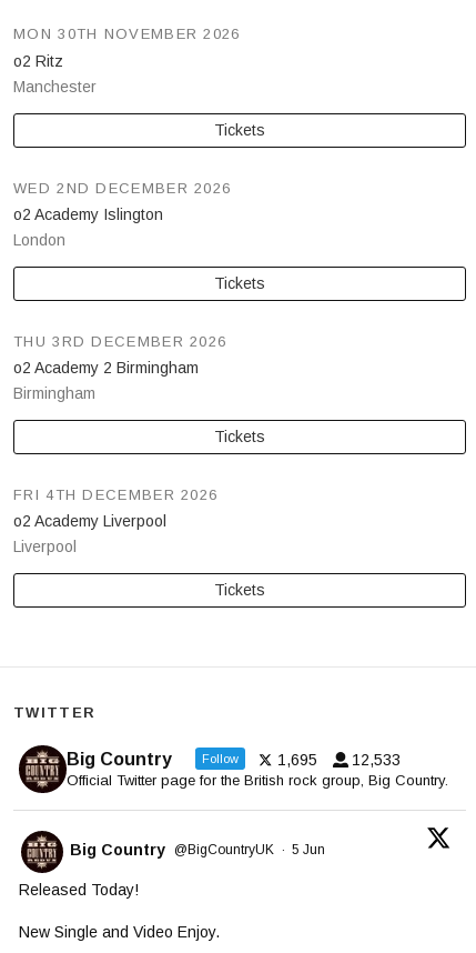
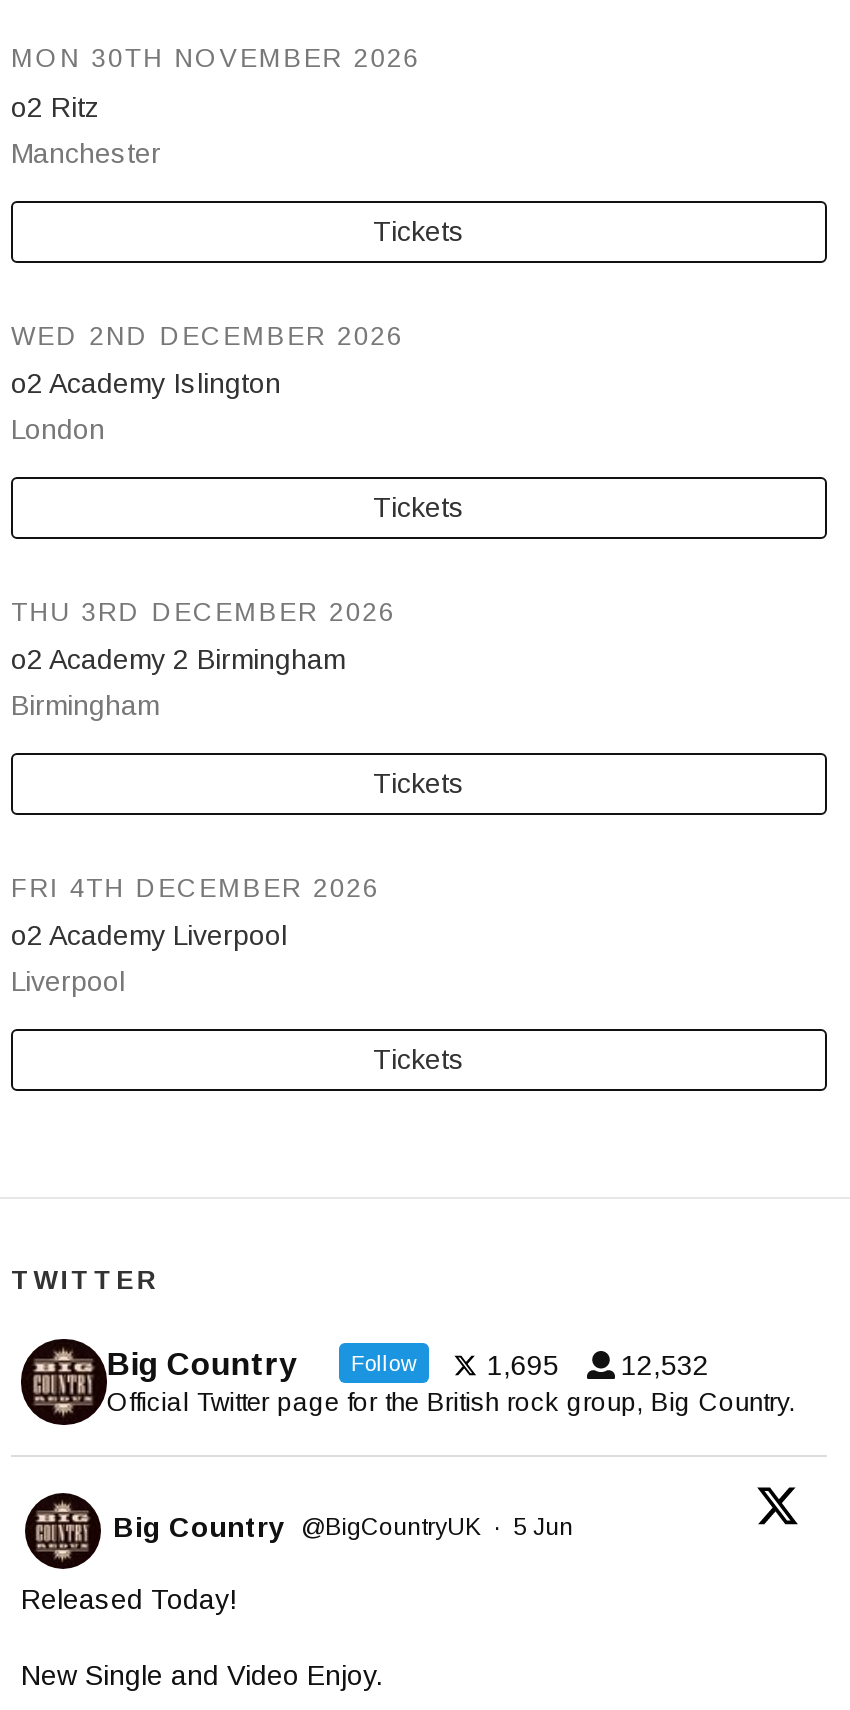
[277,751,400,769] 1,695 12,533 -> [487,1349,709,1381] 1,695 12,532

